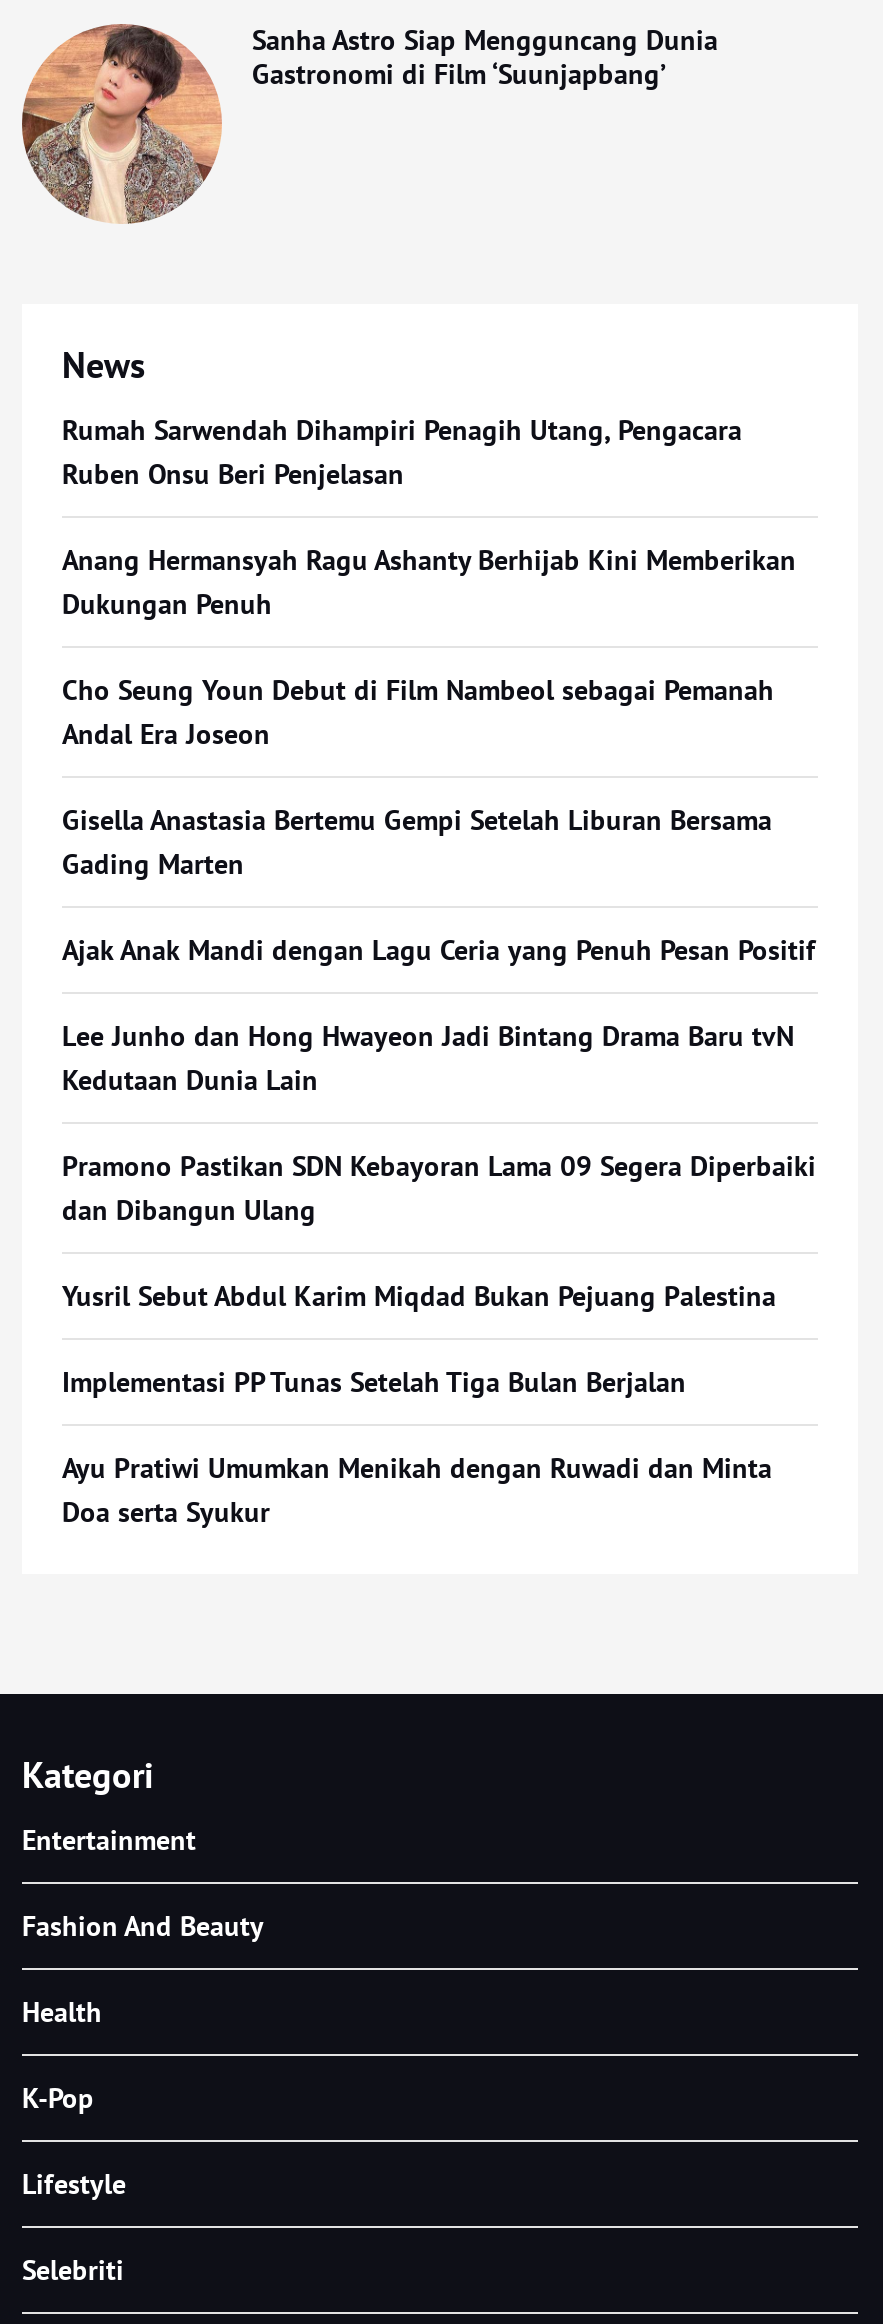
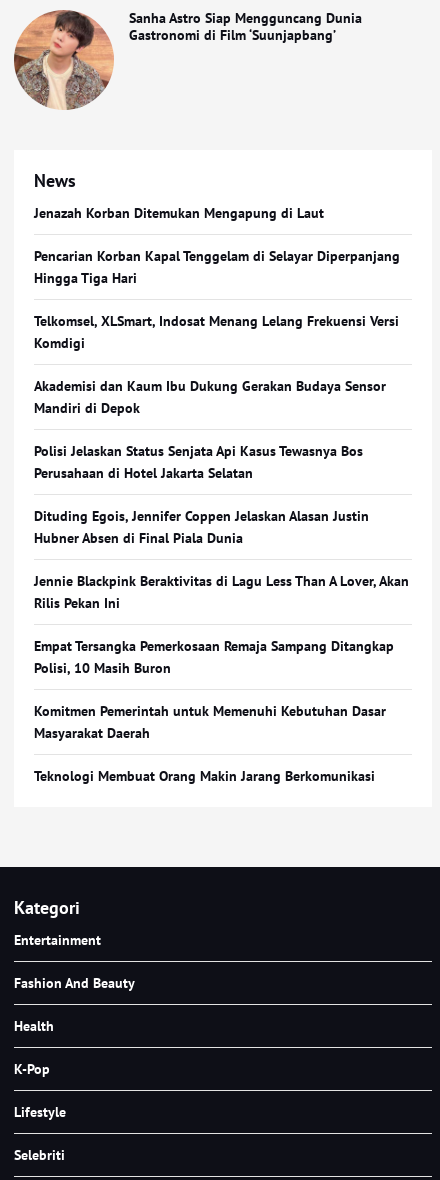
[62,412,742,492] Rumah Sarwendah Dihampiri Penagih Utang, Pengacara | Ruben Onsu Beri Penjelasan -> [34,204,324,222] Jenazah Korban Ditemukan Mengapung di Laut
[62,542,796,622] Anang Hermansyah Ragu Ashanty Berhijab Kini Memberikan | Dukungan Penuh -> [34,247,400,287] Pencarian Korban Kapal Tenggelam di Selayar Diperpanjang | Hingga Tiga Hari
[62,672,774,752] Cho Seung Youn Debut di Film Nambeol sebagai Pemanah | Andal Era Joseon -> [34,312,399,352] Telkomsel, XLSmart, Indosat Menang Lelang Frekuensi Versi | Komdigi
[62,802,772,882] Gisella Anastasia Bertemu Gempi Setelah Liburan Bersama | Gading Marten -> [34,377,386,417] Akademisi dan Kaum Ibu Dukung Gerakan Budaya Sensor | Mandiri di Depok
[62,932,816,968] Ajak Anak Mandi dengan Lagu Ceria yang Penuh Pesan Positif -> [34,442,363,482] Polisi Jelaskan Status Senjata Api Kasus Tewasnya Bos | Perusahaan di Hotel Jakarta Selatan
[62,1018,794,1098] Lee Junho dan Hong Hwayeon Jadi Bintang Drama Baru tvN | Kedutaan Dunia Lain -> [34,507,369,547] Dituding Egois, Jennifer Coppen Jelaskan Alasan Justin | Hubner Absen di Final Piala Dunia
[62,1148,816,1228] Pramono Pastikan SDN Kebayoran Lama 09 Segera Diperbaiki | dan Dibangun Ulang -> [34,572,409,612] Jennie Blackpink Beraktivitas di Lagu Less Than A Lover, Akan | Rilis Pekan Ini
[62,1278,776,1314] Yusril Sebut Abdul Karim Miqdad Bukan Pejuang Palestina -> [34,637,394,677] Empat Tersangka Pemerkosaan Remaja Sampang Ditangkap | Polisi, 10 Masih Buron
[62,1364,686,1400] Implementasi PP Tunas Setelah Tiga Bulan Berjalan -> [34,702,386,742] Komitmen Pemerintah untuk Memenuhi Kebutuhan Dasar | Masyarakat Daerah
[62,1450,772,1530] Ayu Pratiwi Umumkan Menikah dengan Ruwadi dan Minta | Doa serta Syukur -> [34,767,375,785] Teknologi Membuat Orang Makin Jarang Berkomunikasi

